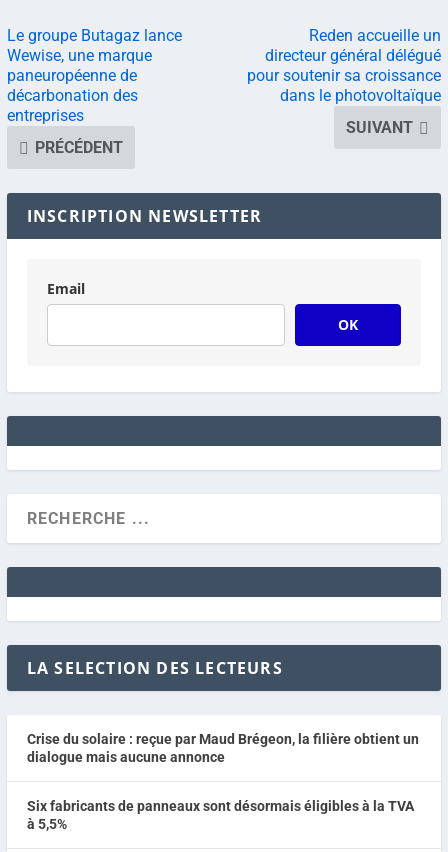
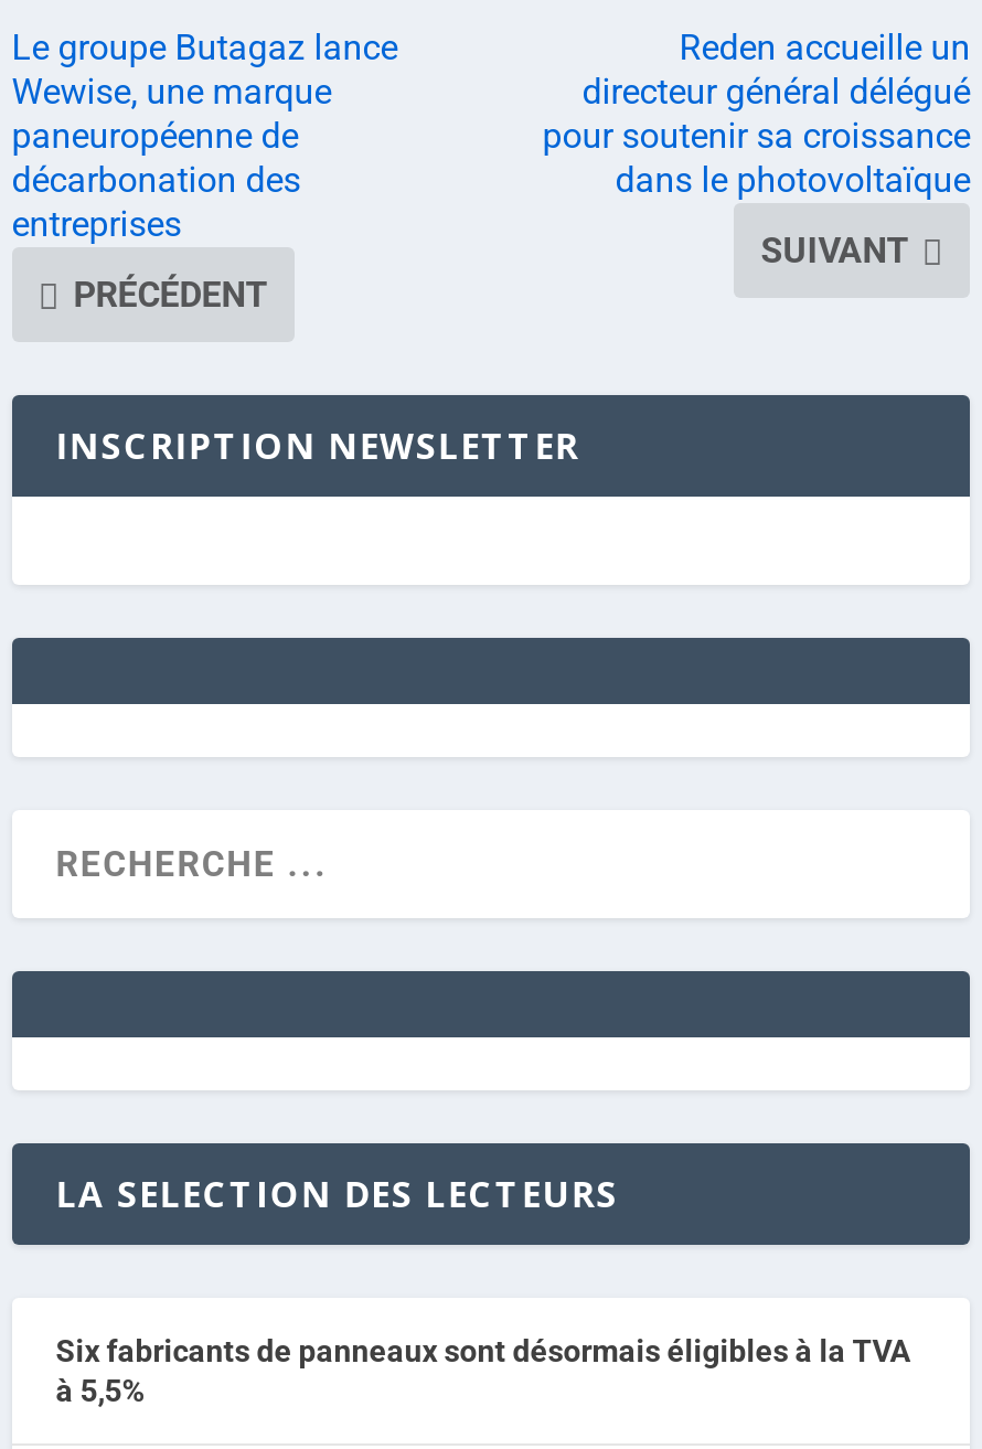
[47,279,358,334] Email | OK -> none
[27,731,419,765] Crise du solaire : reçue par Maud Brégeon, la filière obtient un | dialogue mais aucune annonce -> none

